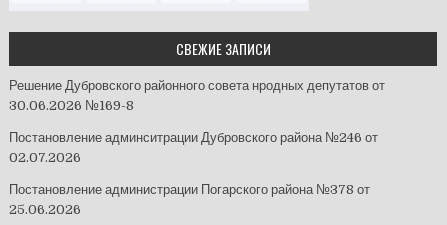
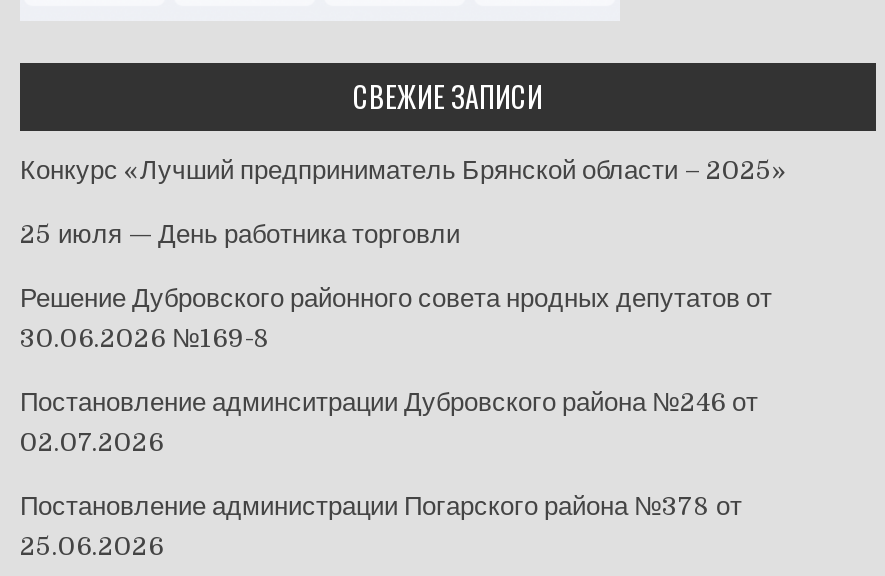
none -> [20,155,788,249] Конкурс «Лучший предприниматель Брянской области – 2025» | 25 июля — День работника торговли

